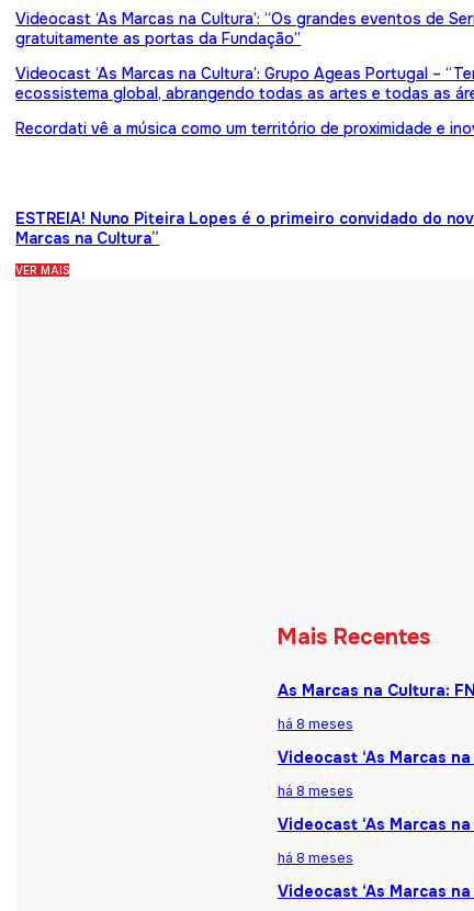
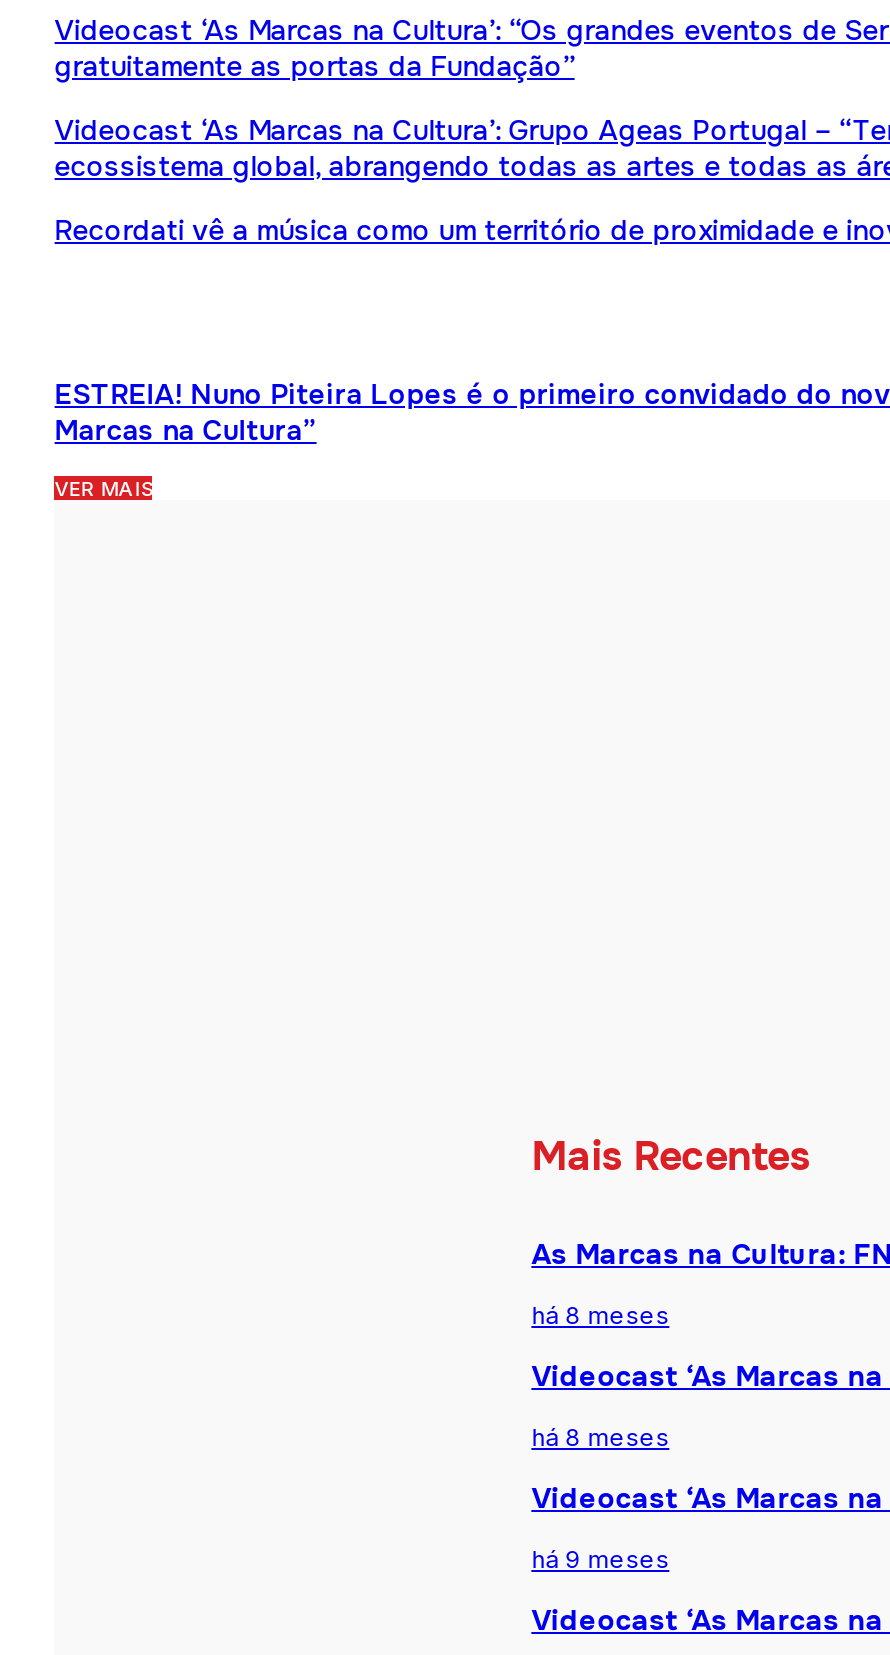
[277,850,353,866] há 8 meses -> [531,1544,669,1574] há 9 meses

